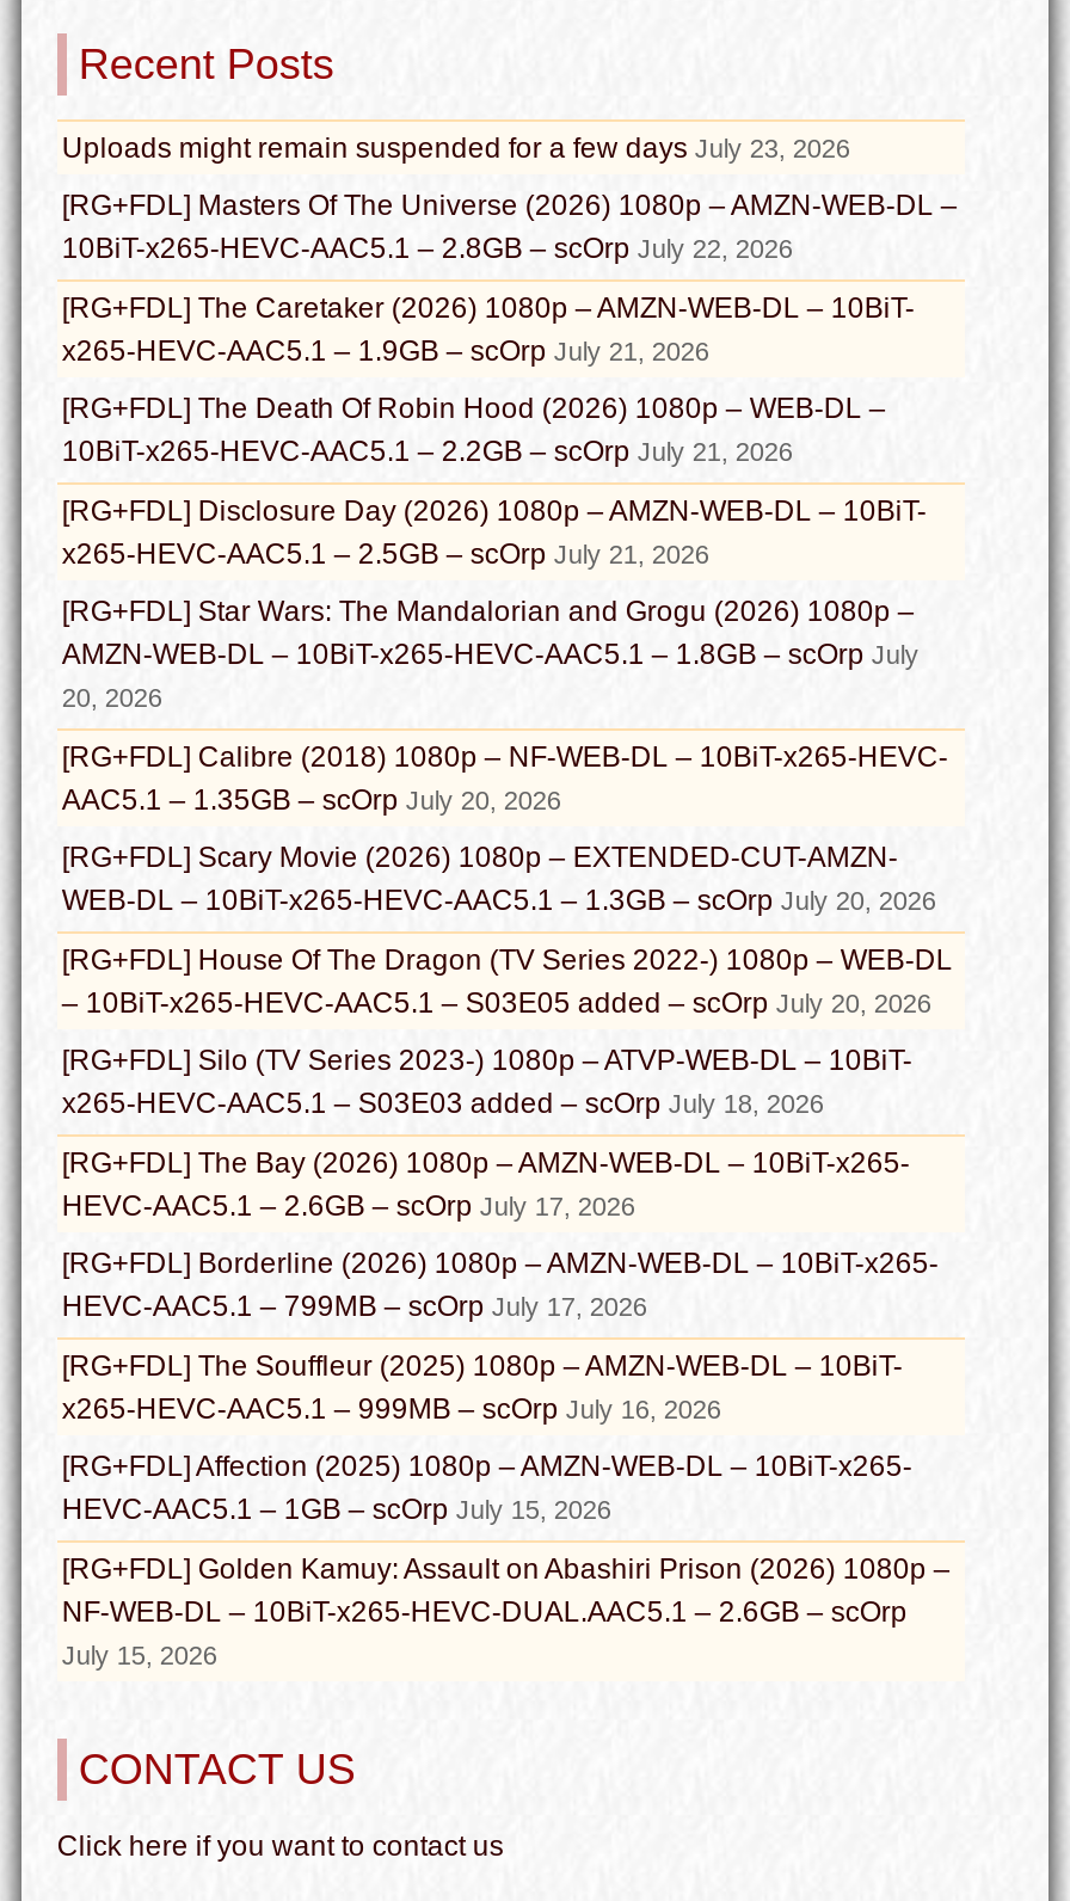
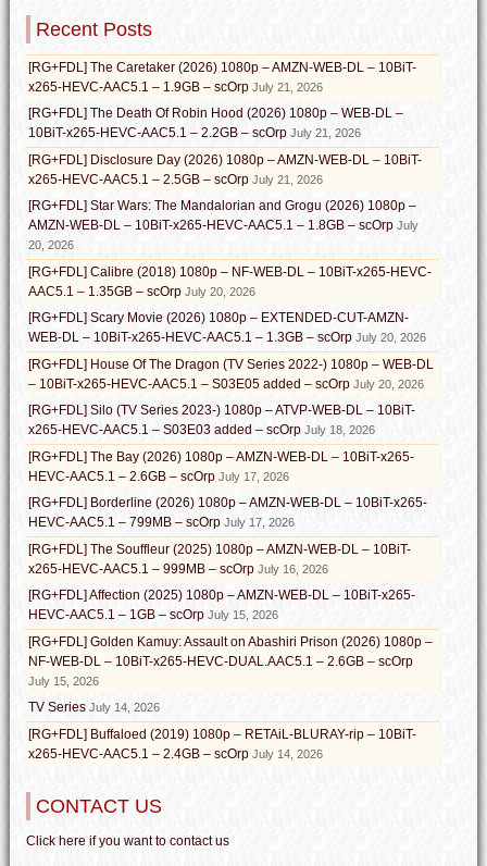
[62,132,958,266] Uploads might remain suspended for a few days July 23, 2026 | [RG+FDL] Masters Of The Universe (2026) 1080p – AMZN-WEB-DL – | 10BiT-x265-HEVC-AAC5.1 – 2.8GB – scOrp July 22, 2026 -> none
moved [62,292,953,1670] -> [28,60,434,688]: [RG+FDL] The Caretaker (2026) 1080p – AMZN-WEB-DL – 10BiT- | x265-HEVC-AAC5.1 – 1.9GB – scOrp July 21, 2026 | [RG+FDL] The Death Of Robin Hood (2026) 1080p – WEB-DL – | ... | NF-WEB-DL – 10BiT-x265-HEVC-DUAL.AAC5.1 – 2.6GB – scOrp | July 15, 2026
none -> [28,700,416,762] TV Series July 14, 2026 | [RG+FDL] Buffaloed (2019) 1080p – RETAiL-BLURAY-rip – 10BiT- | x265-HEVC-AAC5.1 – 2.4GB – scOrp July 14, 2026

